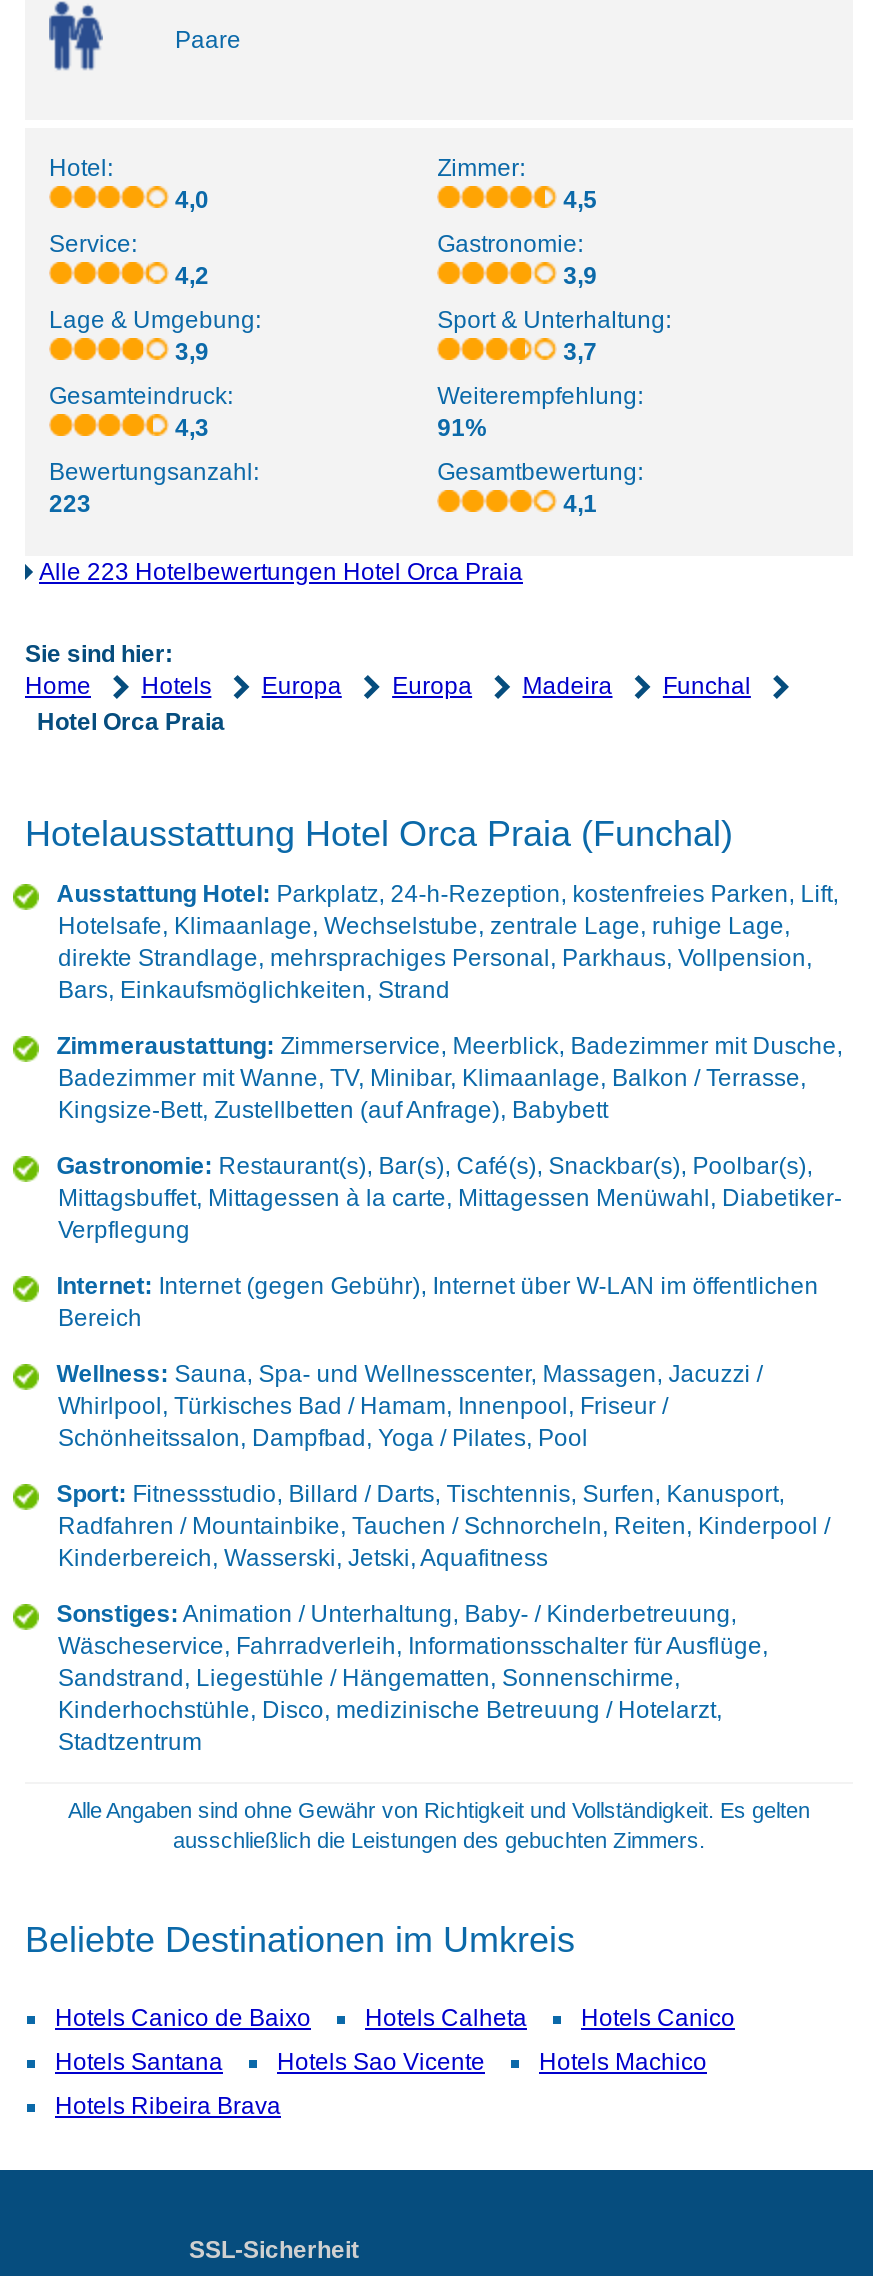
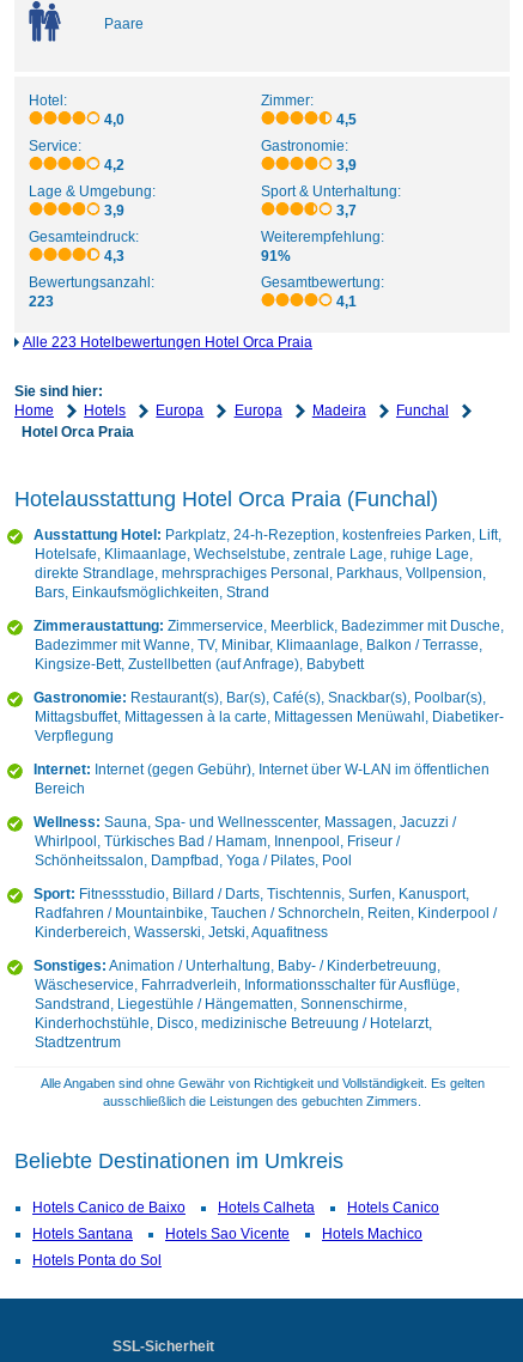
[55,2092,281,2120] Hotels Ribeira Brava -> [32,1252,162,1268] Hotels Ponta do Sol

